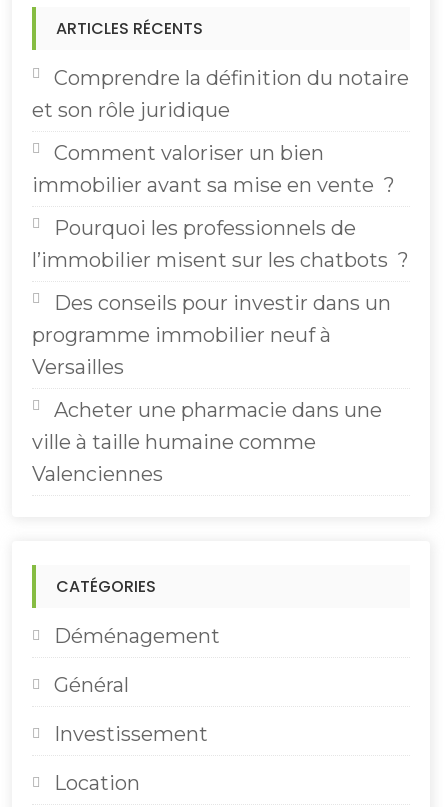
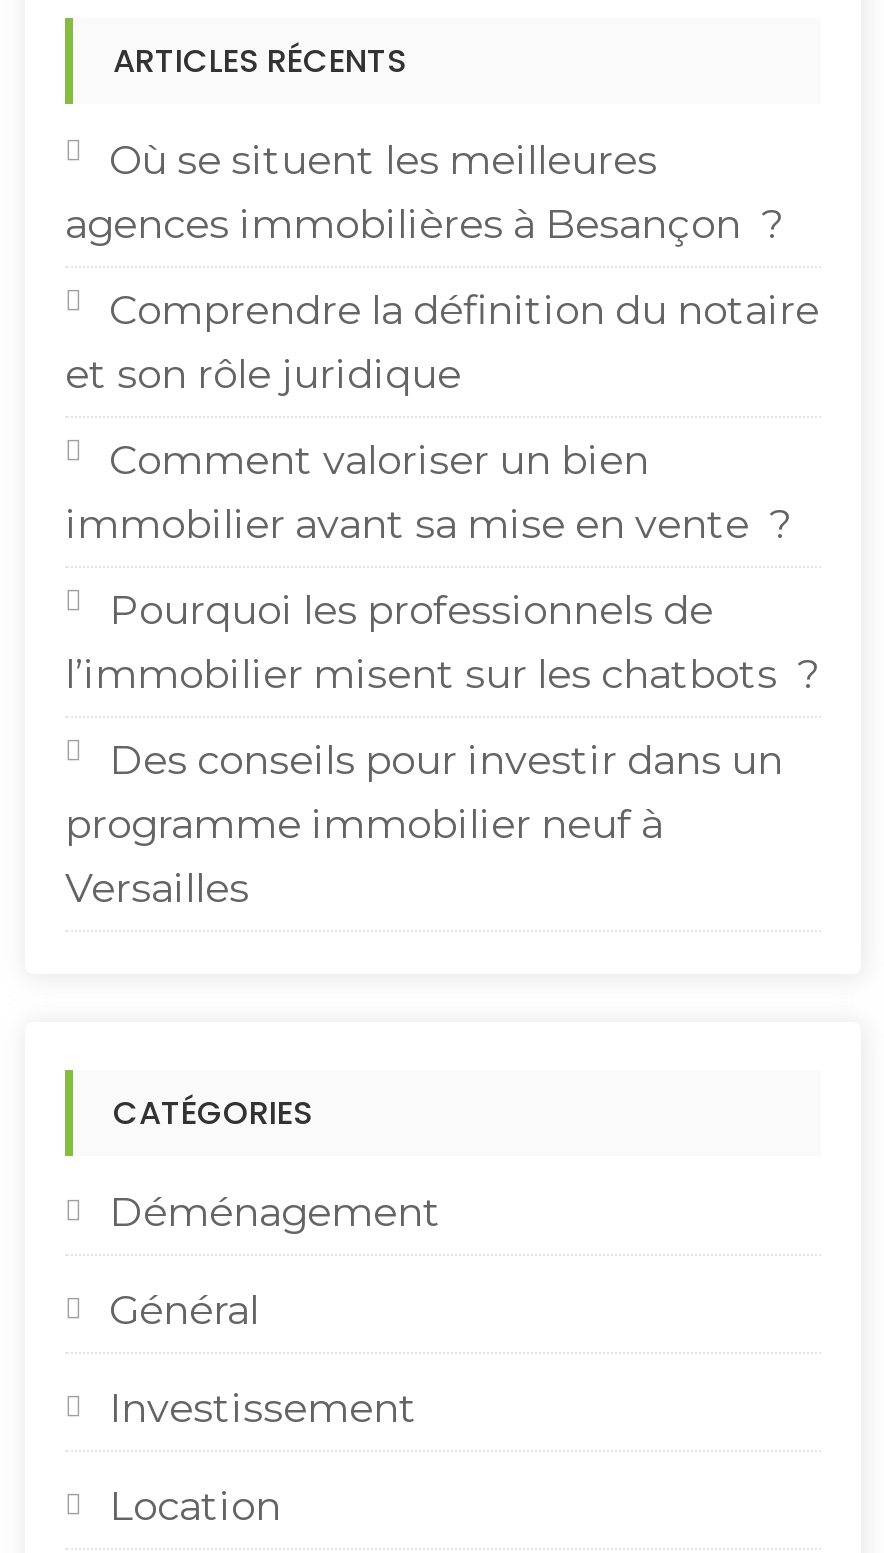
none -> [65,135,783,247] Où se situent les meilleures | agences immobilières à Besançon ?
moved [32,66,409,379] -> [65,285,819,911]: Comprendre la définition du notaire | et son rôle juridique | Comment valoriser un bien | ... | programme immobilier neuf à | Versailles
[32,398,382,486] Acheter une pharmacie dans une | ville à taille humaine comme | Valenciennes -> none

